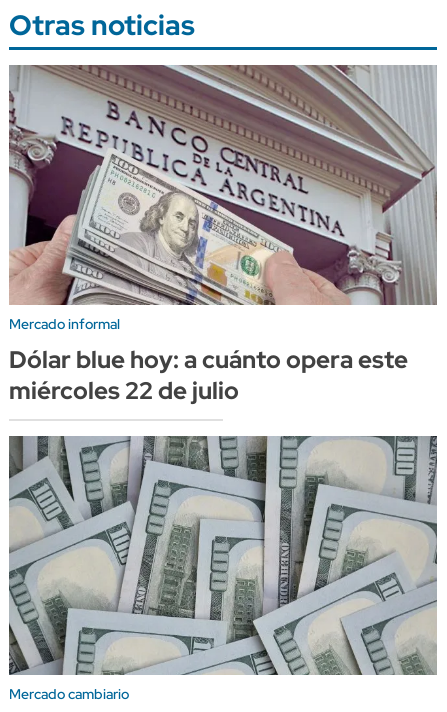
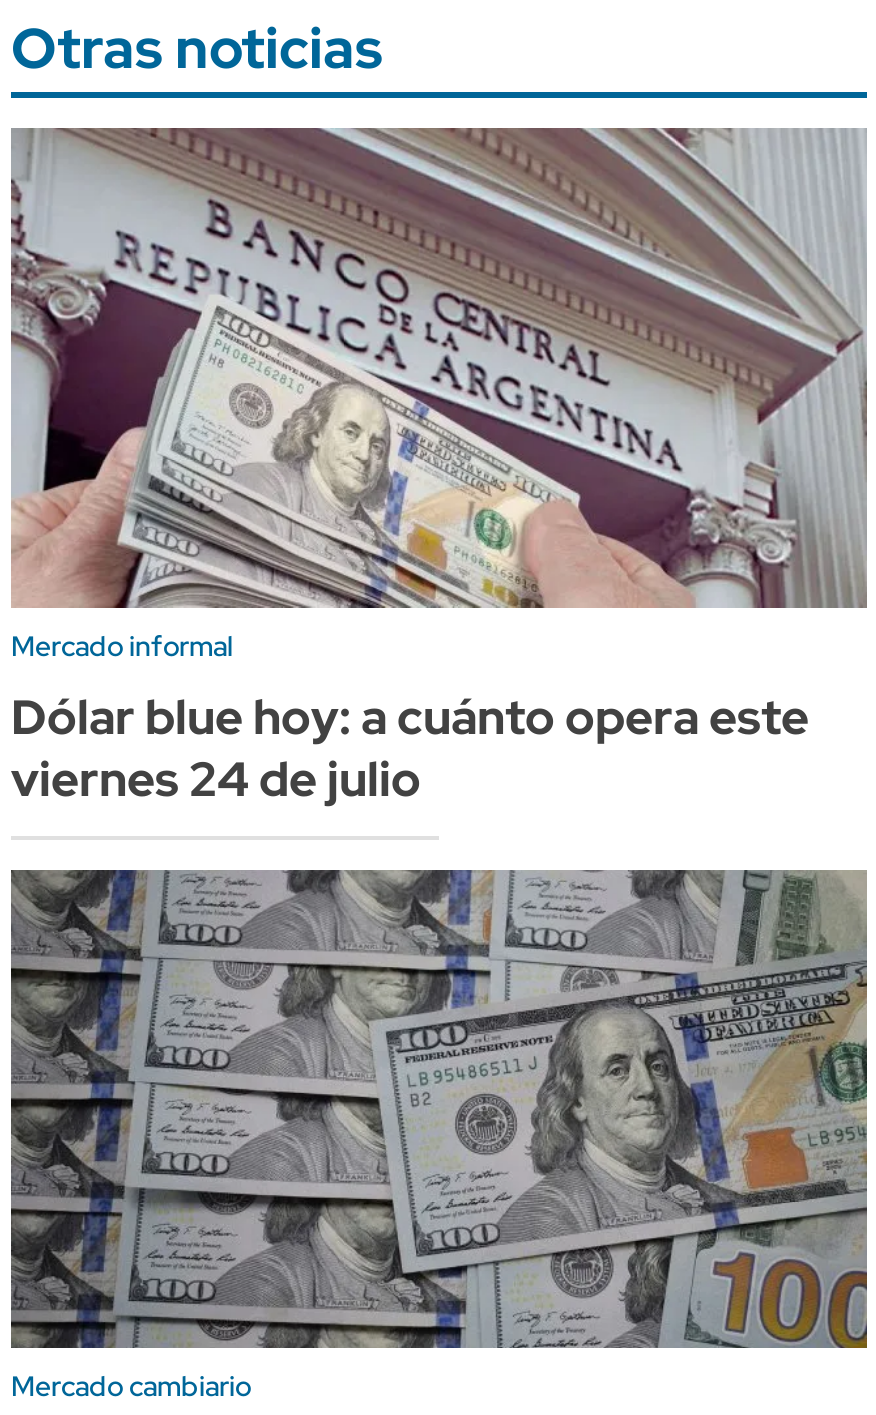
[9,375,239,406] miércoles 22 de julio -> [11,747,421,809] viernes 24 de julio
[9,436,437,676] [image] -> [11,870,867,1350] [image]

